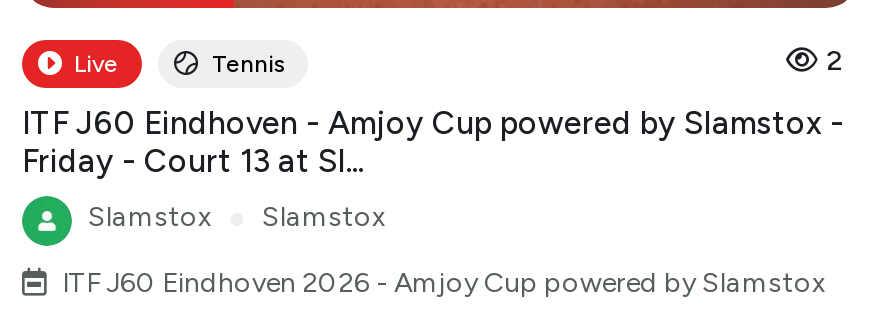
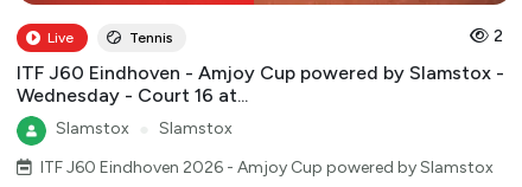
[22,142,364,180] Friday - Court 13 at Sl... -> [17,84,248,106] Wednesday - Court 16 at...

